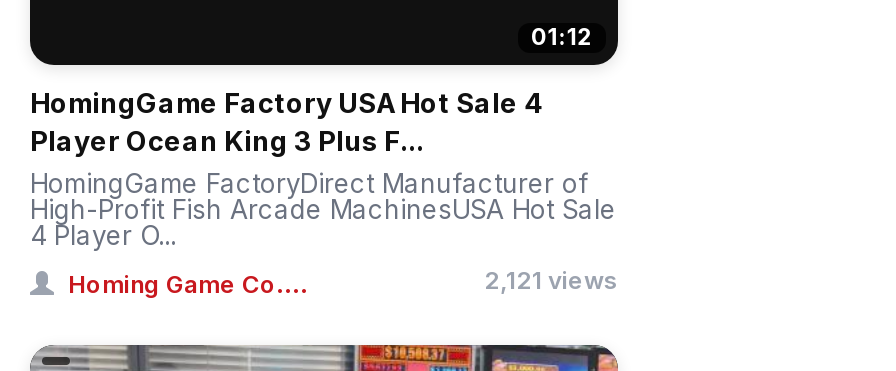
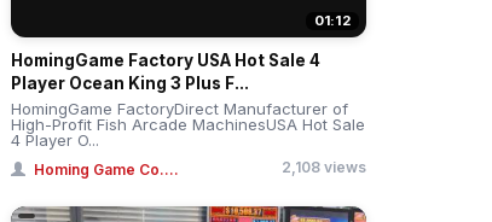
[484,264,618,294] 2,121 views -> [282,157,366,176] 2,108 views

